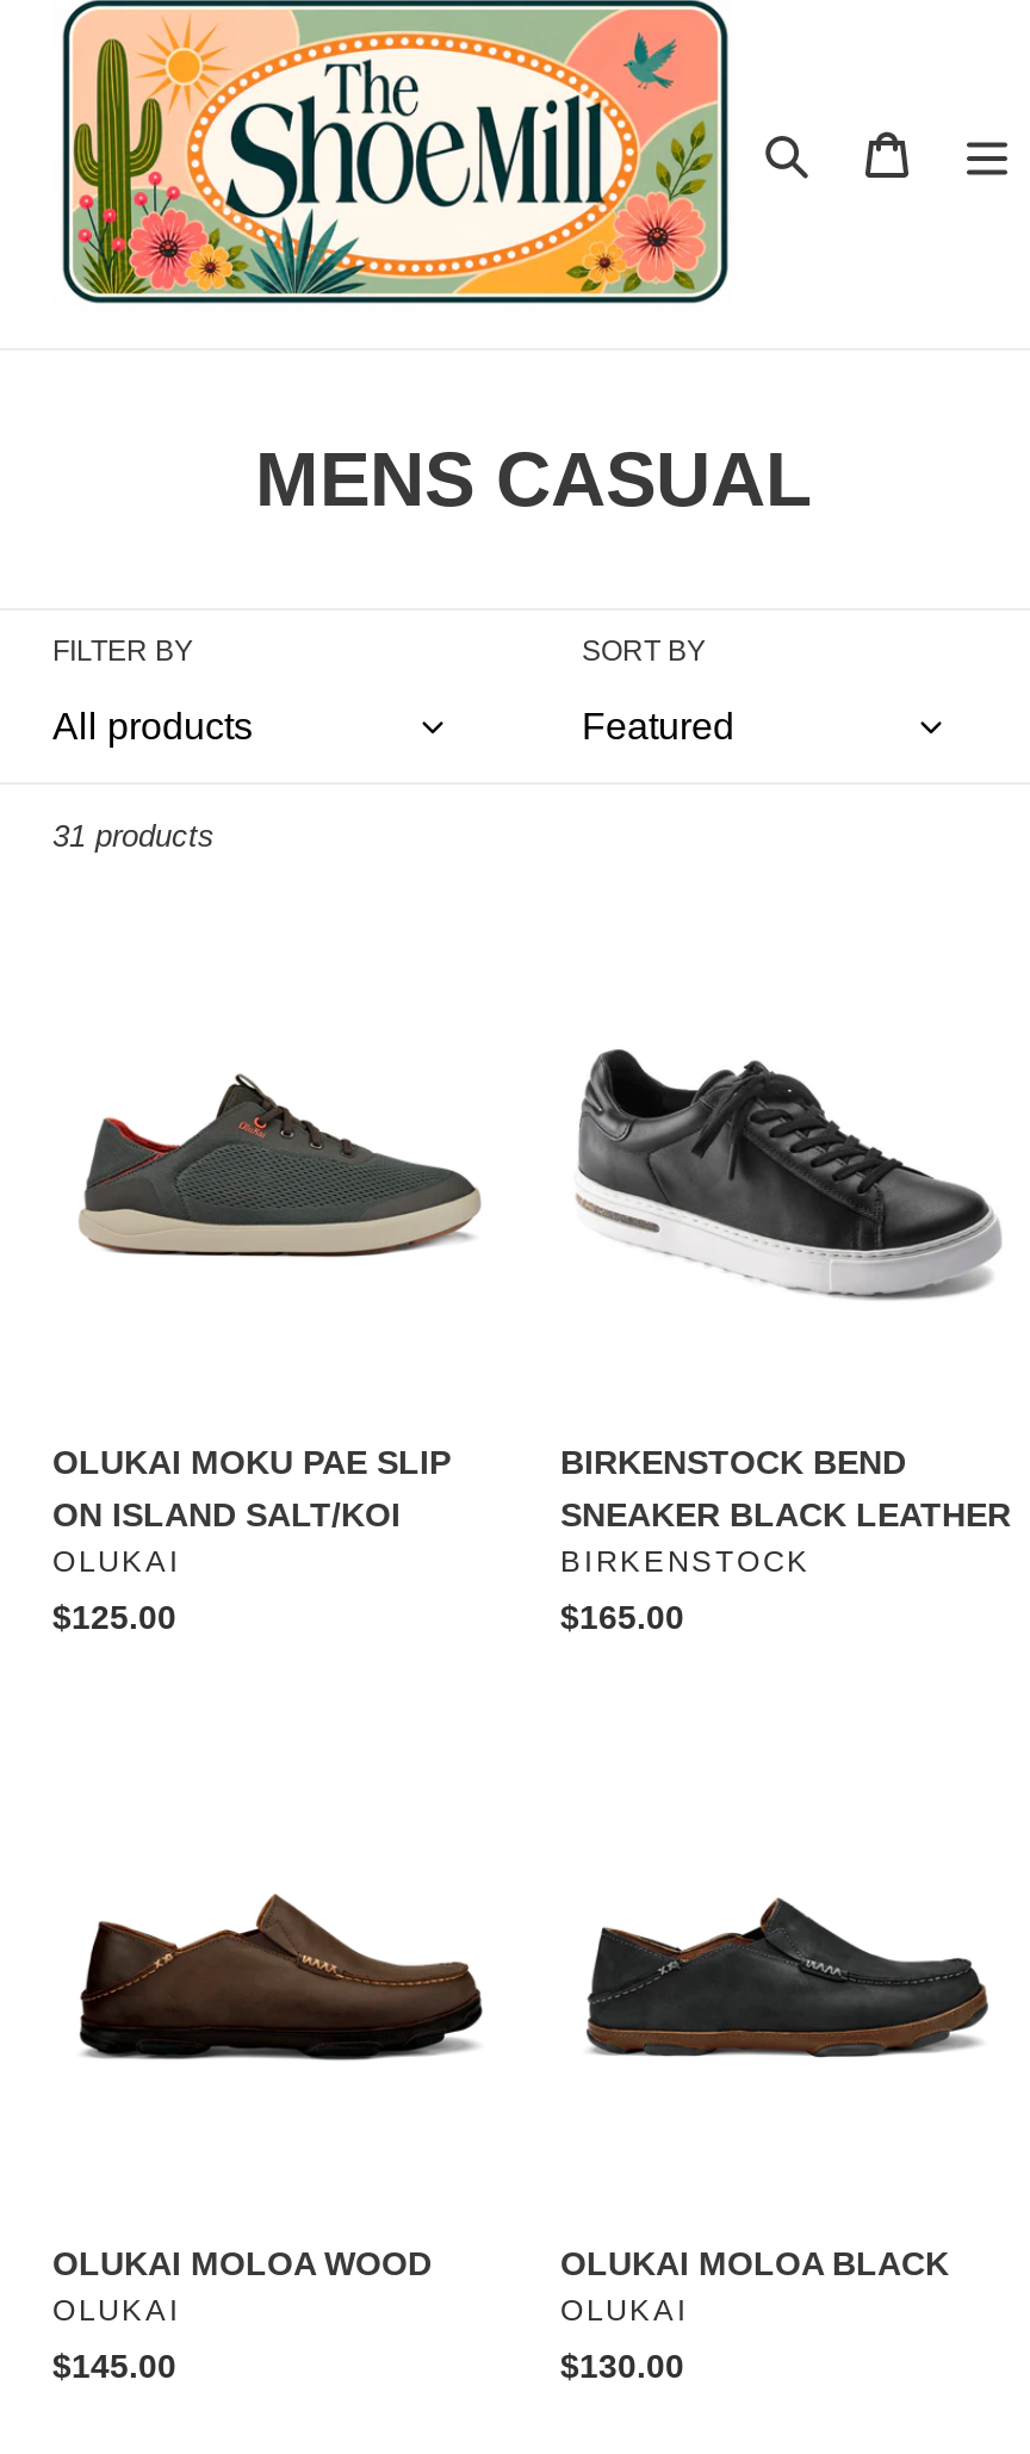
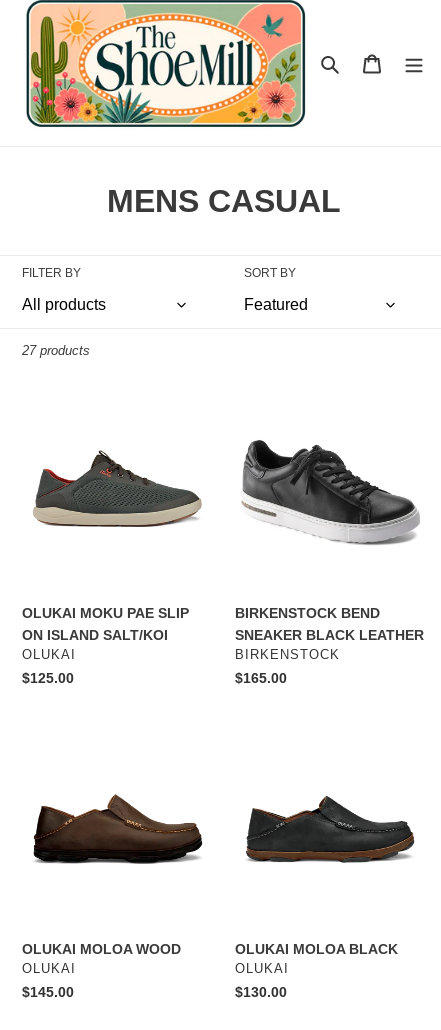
[52,818,215,854] 31 products -> [22,343,90,358] 27 products

